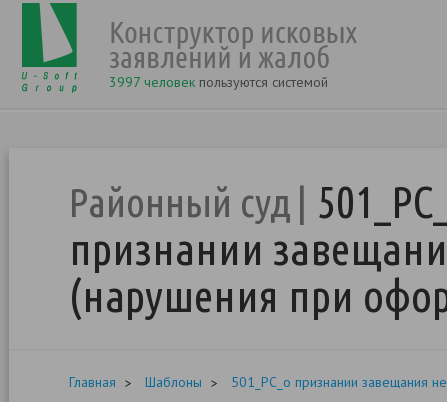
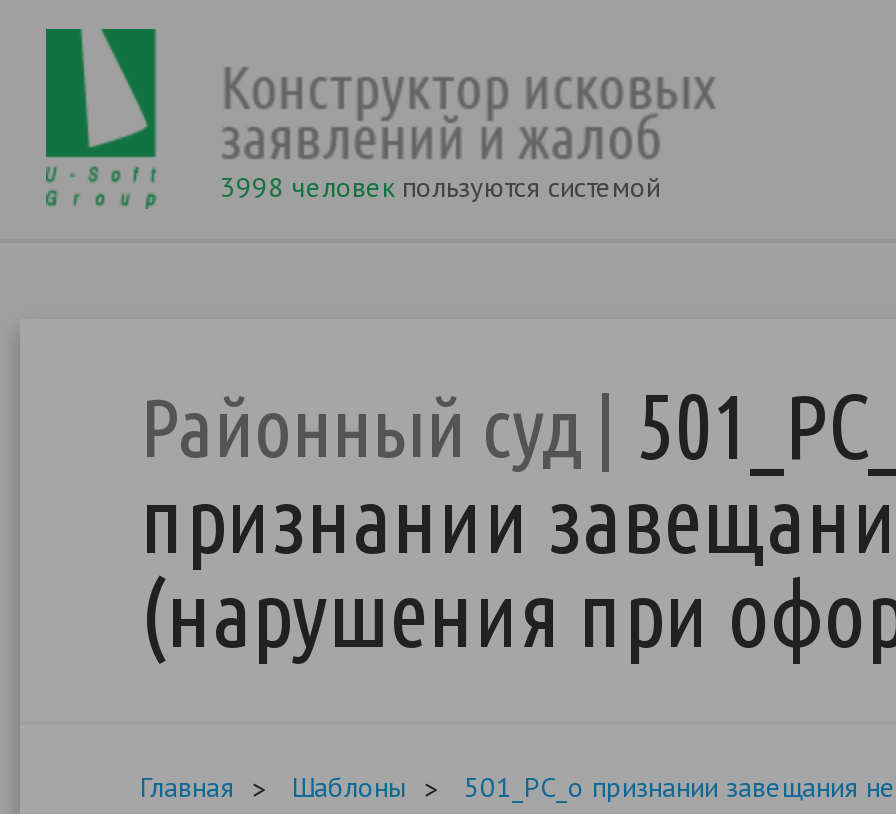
[109,73,328,91] 3997 человек пользуются системой -> [220,169,660,205] 3998 человек пользуются системой

